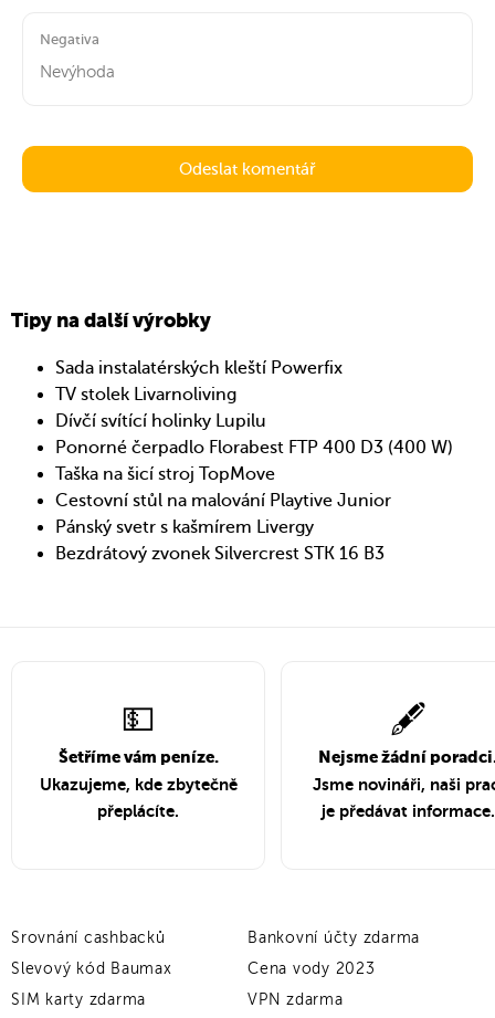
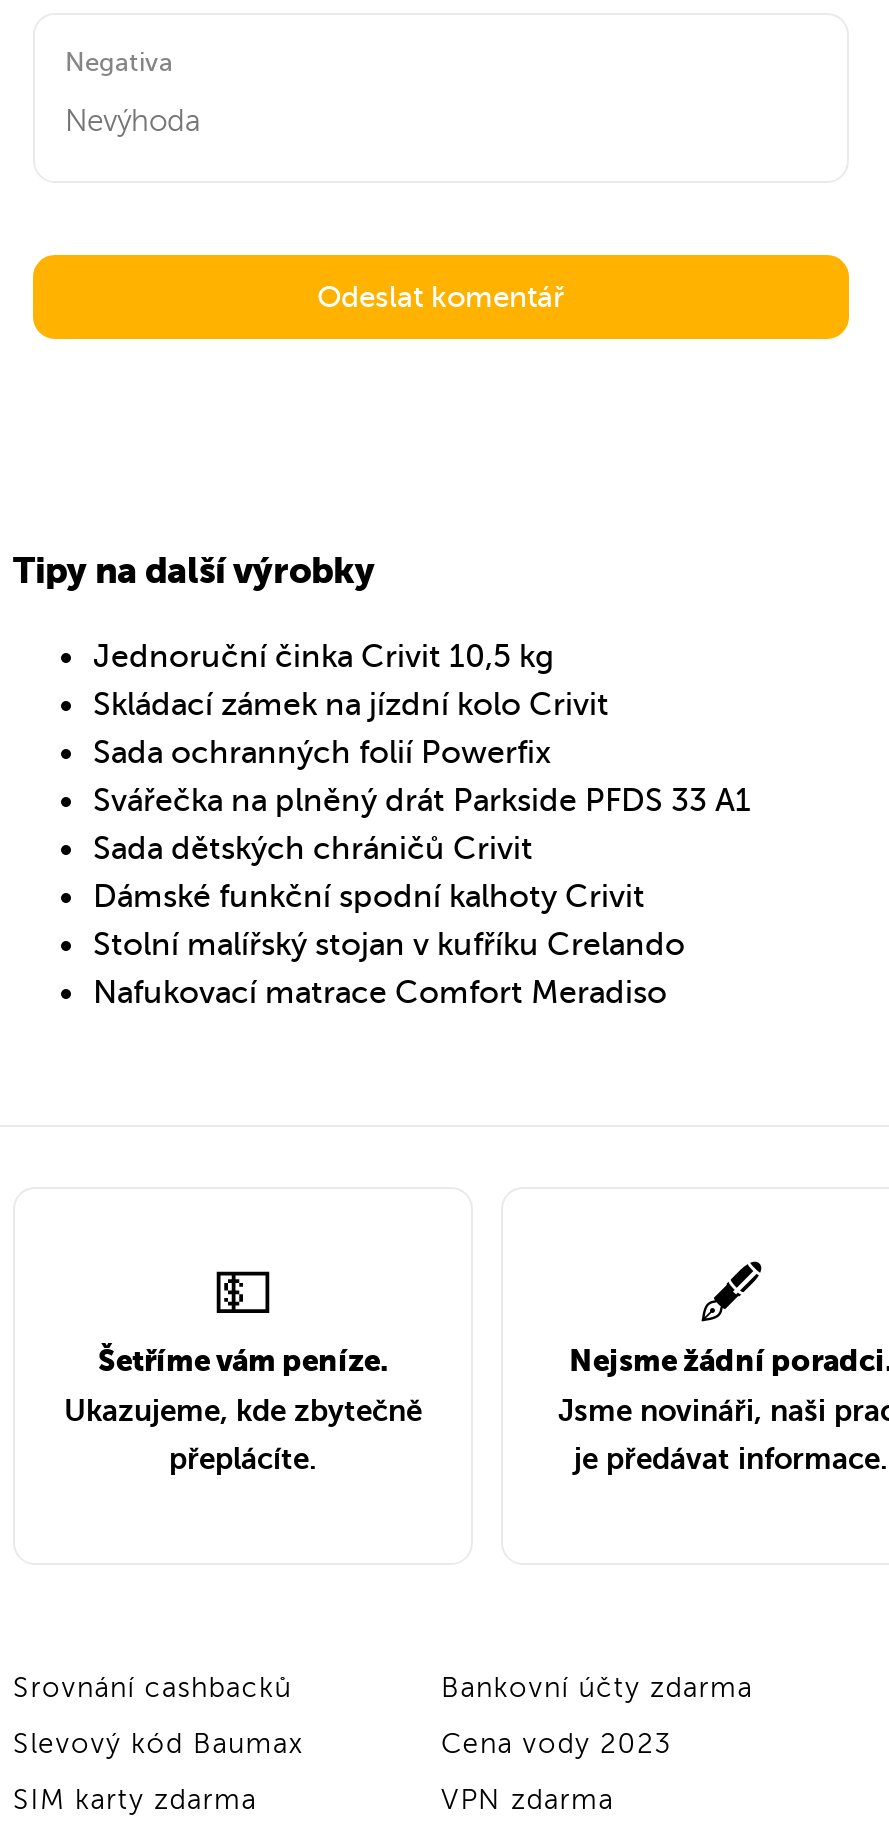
[55,359,453,564] Sada instalatérských kleští Powerfix | TV stolek Livarnoliving | Dívčí svítící holinky Lupilu | Ponorné čerpadlo Florabest FTP 400 D3 (400 W) | Taška na šicí stroj TopMove | Cestovní stůl na malování Playtive Junior | Pánský svetr s kašmírem Livergy | Bezdrátový zvonek Silvercrest STK 16 B3 -> [93,640,751,1012] Jednoruční činka Crivit 10,5 kg | Skládací zámek na jízdní kolo Crivit | Sada ochranných folií Powerfix | Svářečka na plněný drát Parkside PFDS 33 A1 | Sada dětských chráničů Crivit | Dámské funkční spodní kalhoty Crivit | Stolní malířský stojan v kufříku Crelando | Nafukovací matrace Comfort Meradiso

